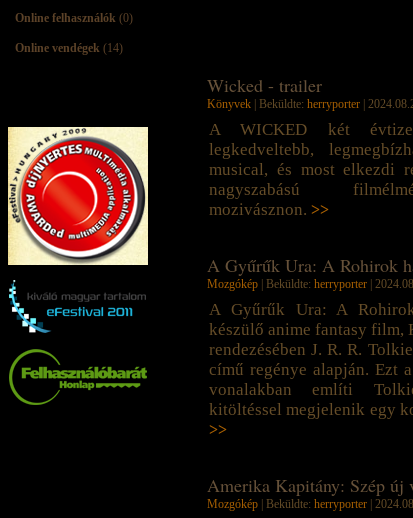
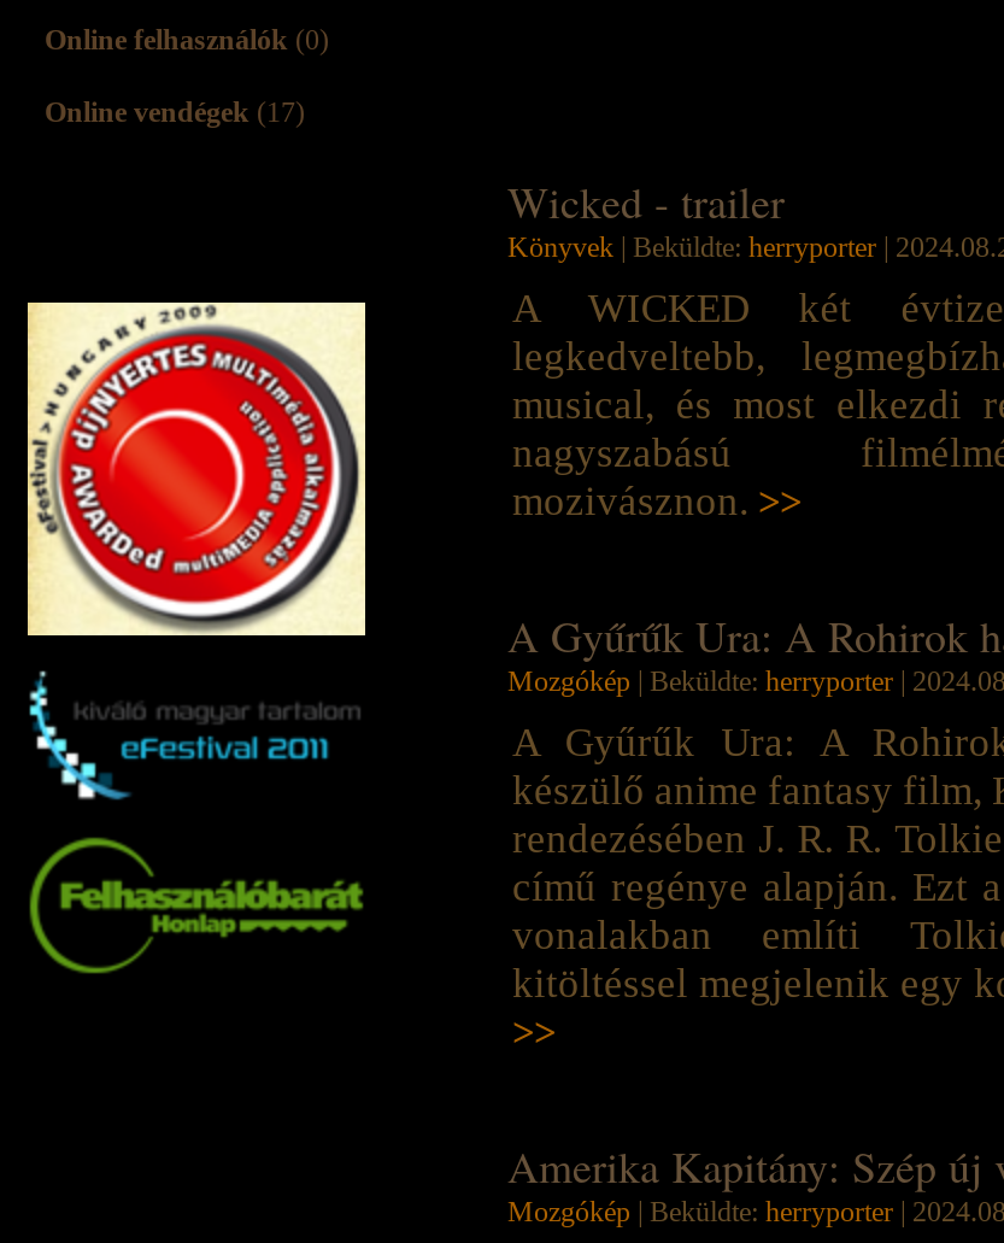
[15,41,123,55] Online vendégek (14) -> [45,95,305,129] Online vendégek (17)

